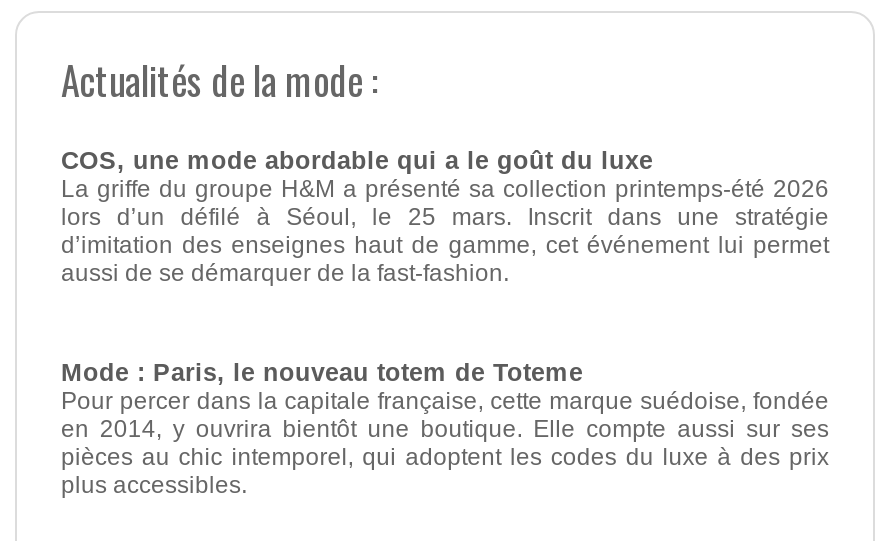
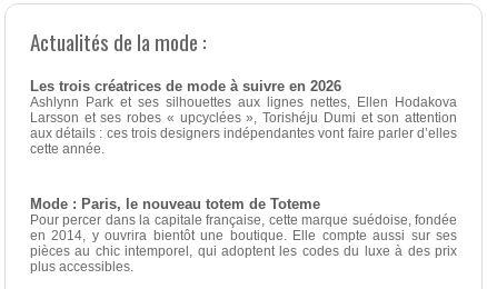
[61,146,829,286] COS, une mode abordable qui a le goût du luxe | La griffe du groupe H&M a présenté sa collection printemps-été 2026 | lors d’un défilé à Séoul, le 25 mars. Inscrit dans une stratégie | d’imitation des enseignes haut de gamme, cet événement lui permet | aussi de se démarquer de la fast-fashion. -> [30,78,457,156] Les trois créatrices de mode à suivre en 2026 | Ashlynn Park et ses silhouettes aux lignes nettes, Ellen Hodakova | Larsson et ses robes « upcyclées », Torishéju Dumi et son attention | aux détails : ces trois designers indépendantes vont faire parler d’elles | cette année.

